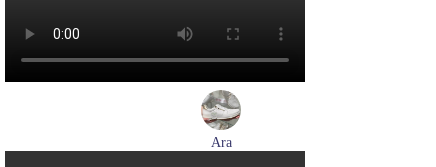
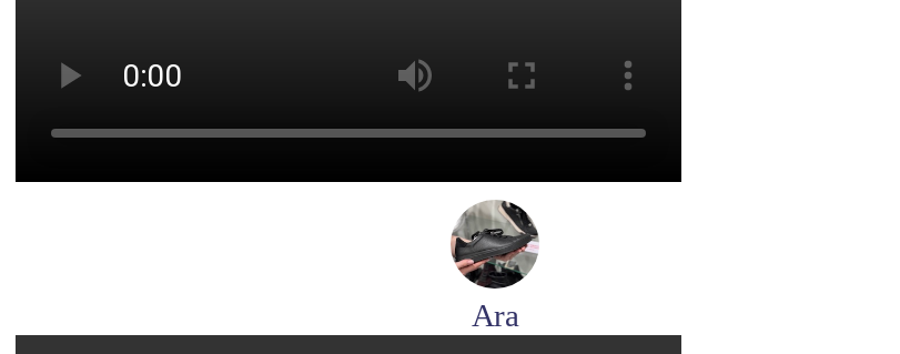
[203,91,240,129] [image] -> [453,204,537,289] [image]

